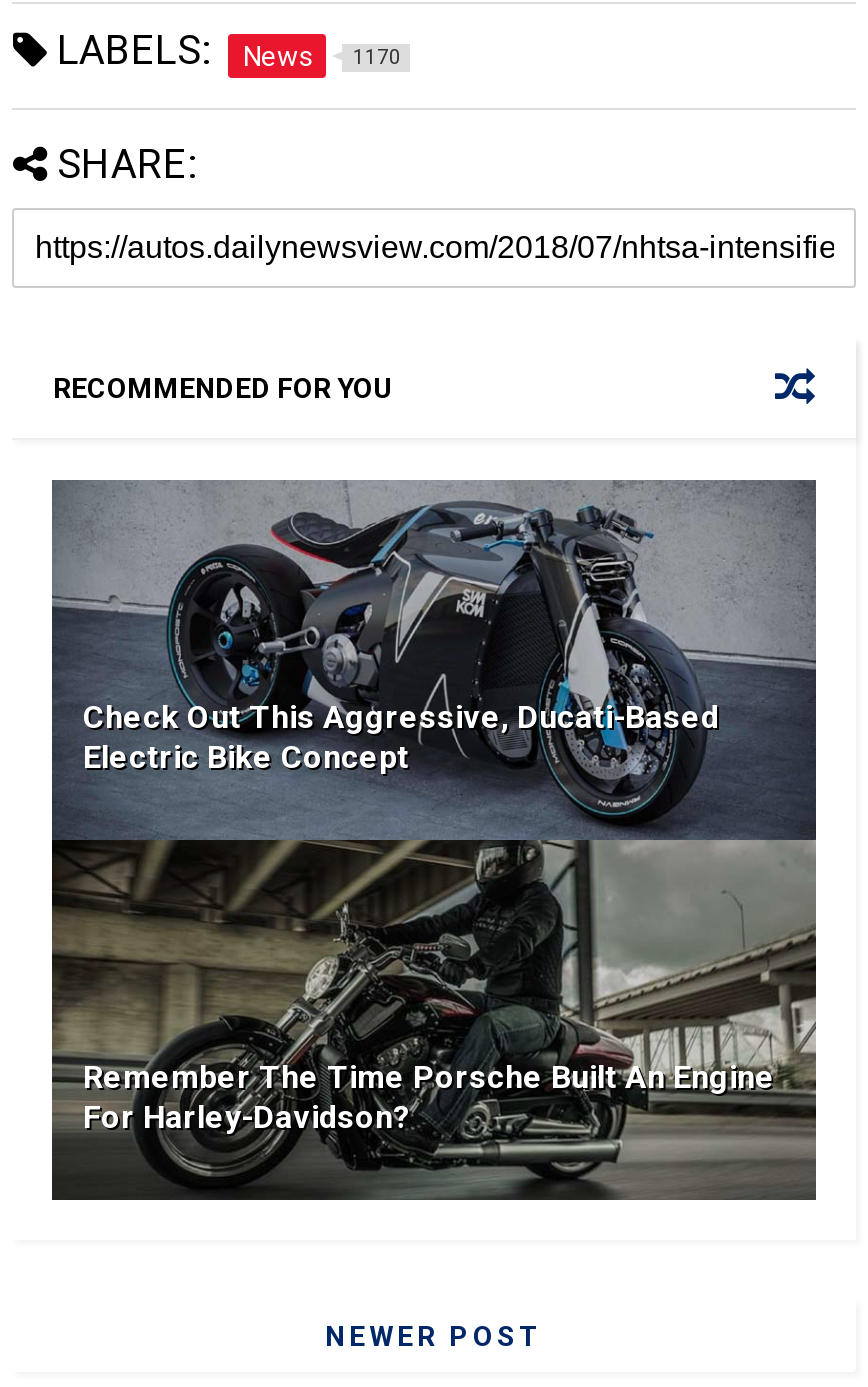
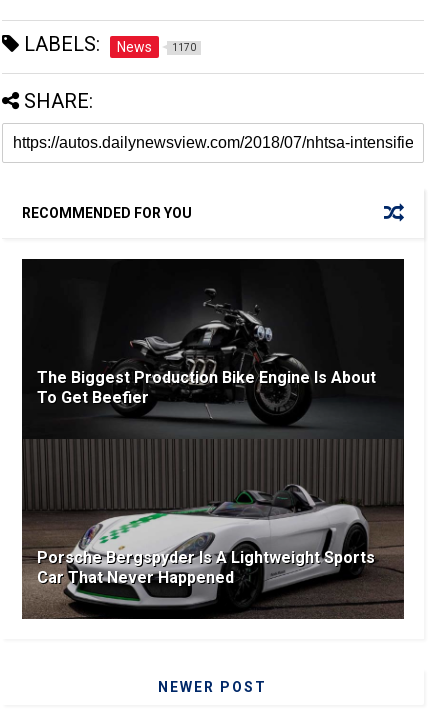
[50,478,818,1054] [image] | Check Out This Aggressive, Ducati-Based | Electric Bike Concept -> [21,258,405,547] [image] | The Biggest Production Bike Engine Is About | To Get Beefier
[83,1058,775,1136] Remember The Time Porsche Built An Engine | For Harley-Davidson? -> [37,548,375,587] Porsche Bergspyder Is A Lightweight Sports | Car That Never Happened

